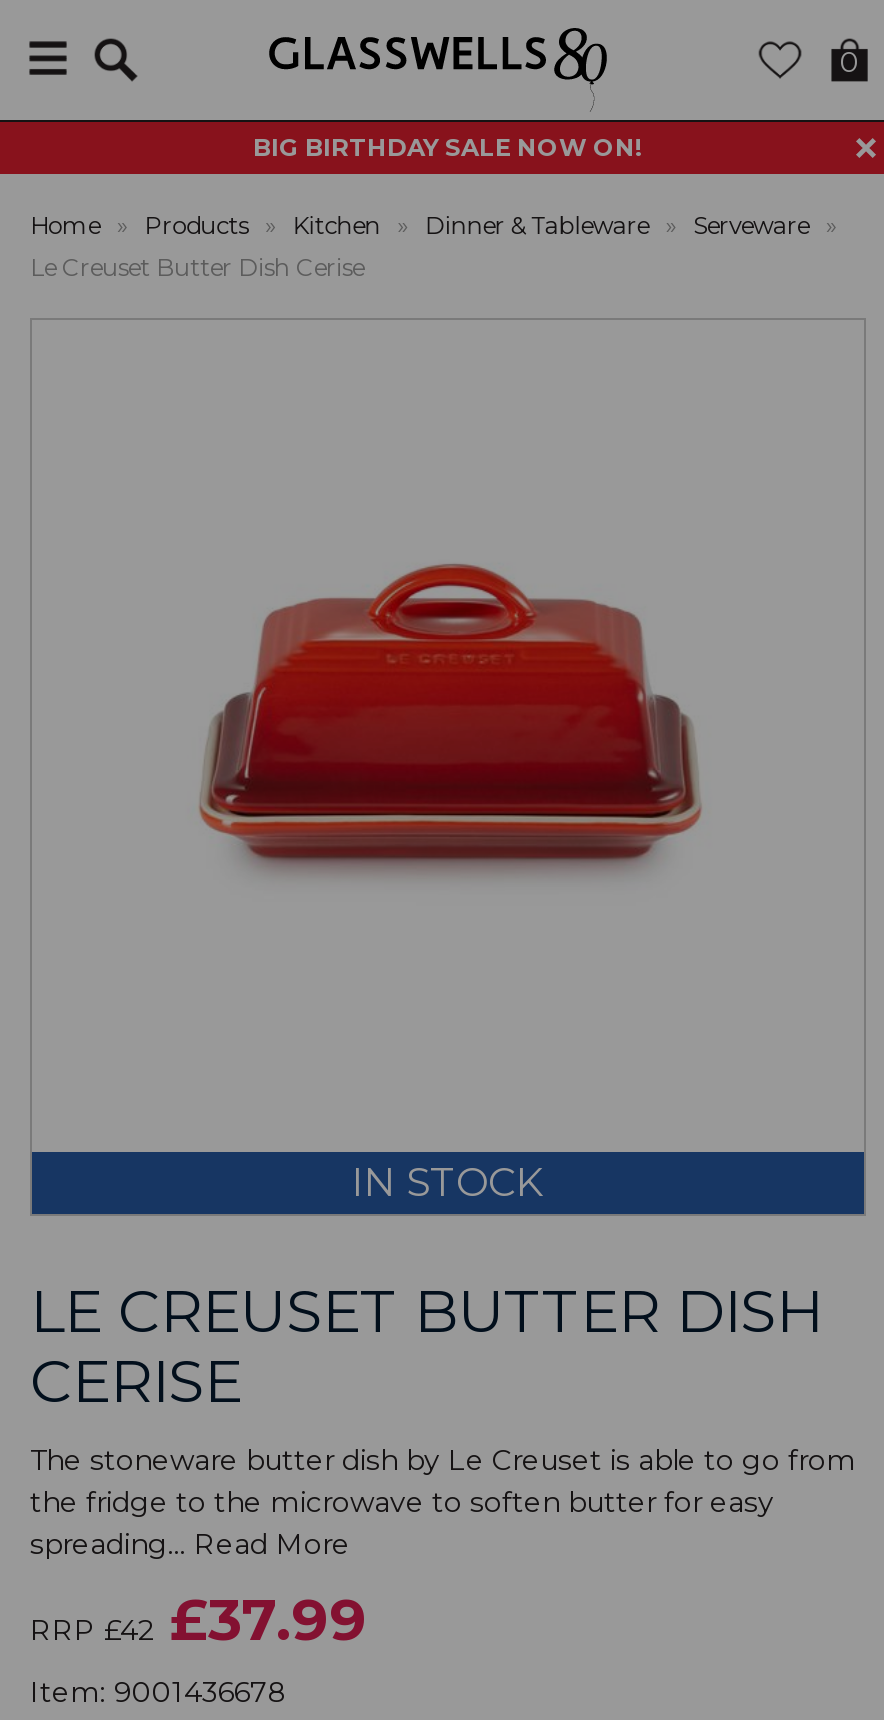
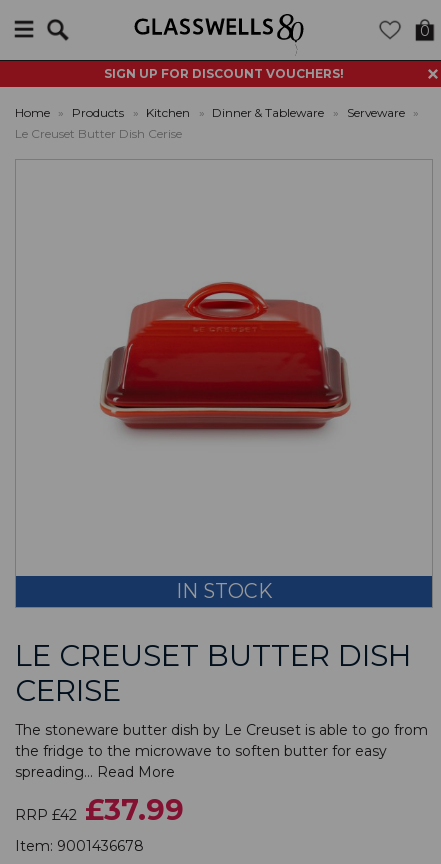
[253,132,643,162] BIG BIRTHDAY SALE NOW ON! -> [104,66,344,81] SIGN UP FOR DISCOUNT VOUCHERS!

